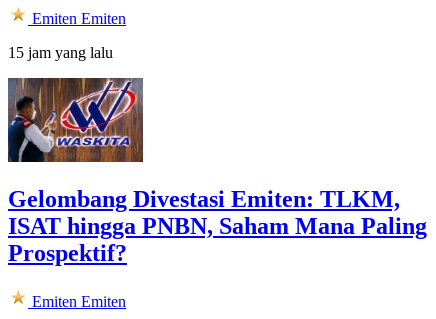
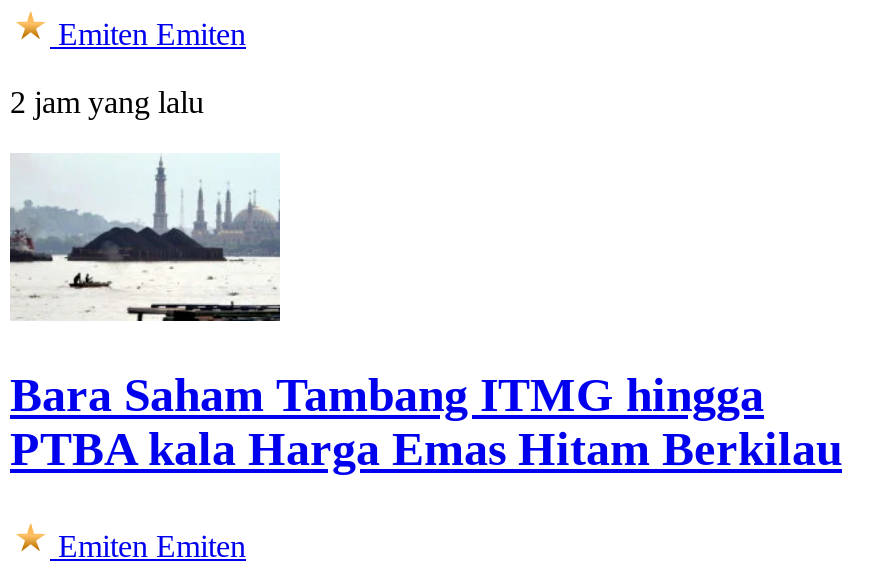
[8,44,113,61] 15 jam yang lalu -> [10,86,204,120] 2 jam yang lalu
[8,77,427,266] [image] | Gelombang Divestasi Emiten: TLKM, | ISAT hingga PNBN, Saham Mana Paling | Prospektif? -> [10,153,842,476] [image] | Bara Saham Tambang ITMG hingga | PTBA kala Harga Emas Hitam Berkilau

